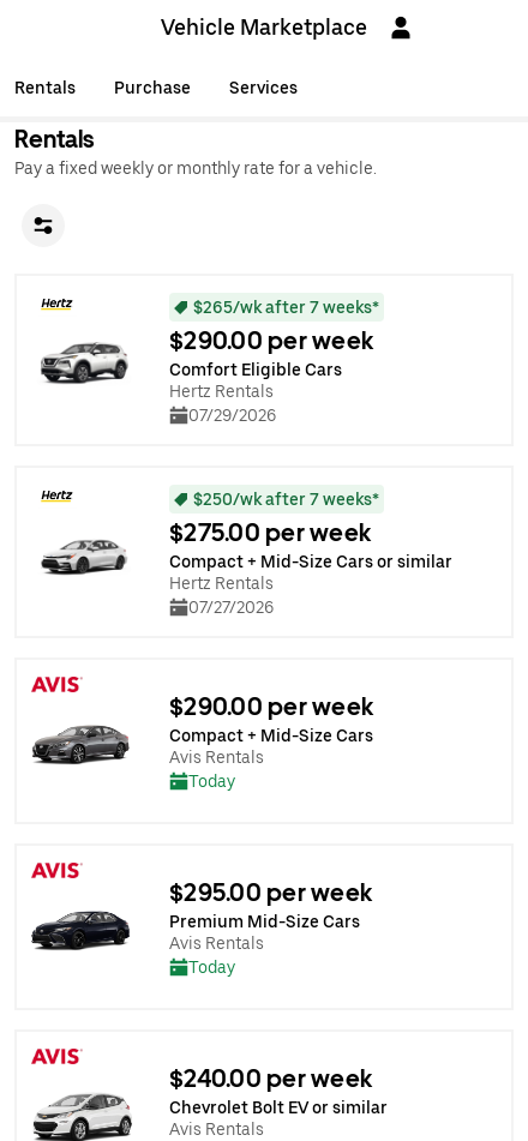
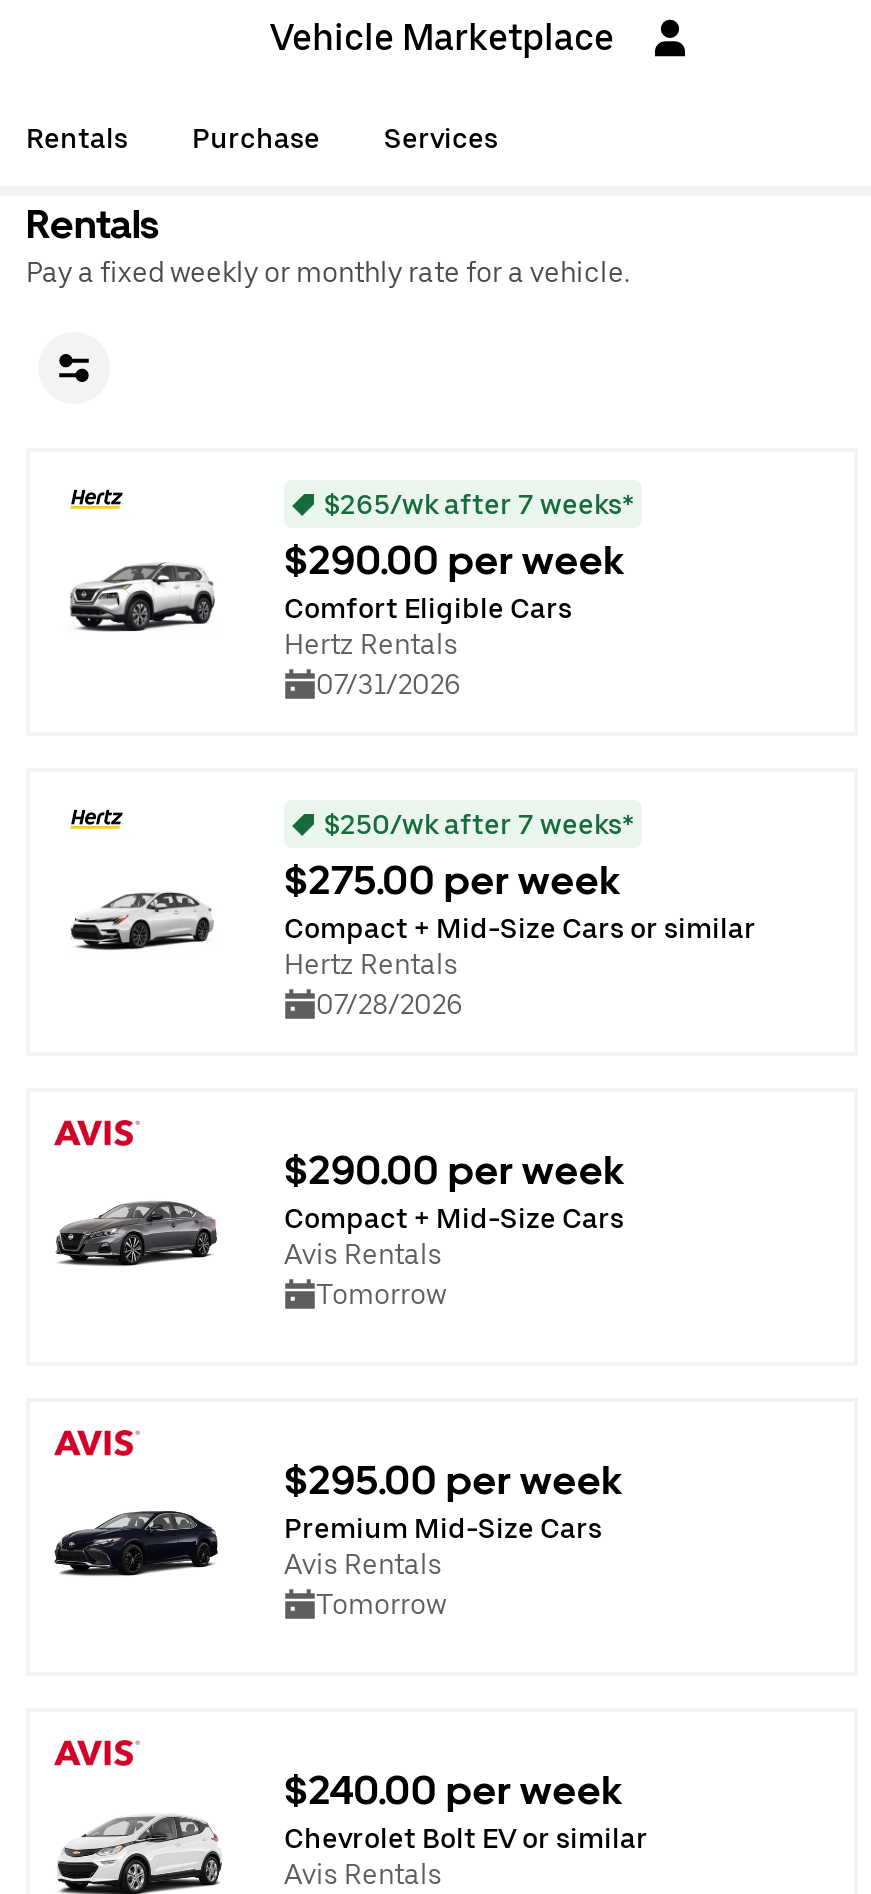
[188,406,276,425] 07/29/2026 -> [316,668,460,700] 07/31/2026
[188,597,274,617] 07/27/2026 -> [316,988,462,1020] 07/28/2026
[188,771,235,790] Today -> [316,1277,446,1309] Tomorrow
[188,957,235,976] Today -> [316,1587,446,1619] Tomorrow

